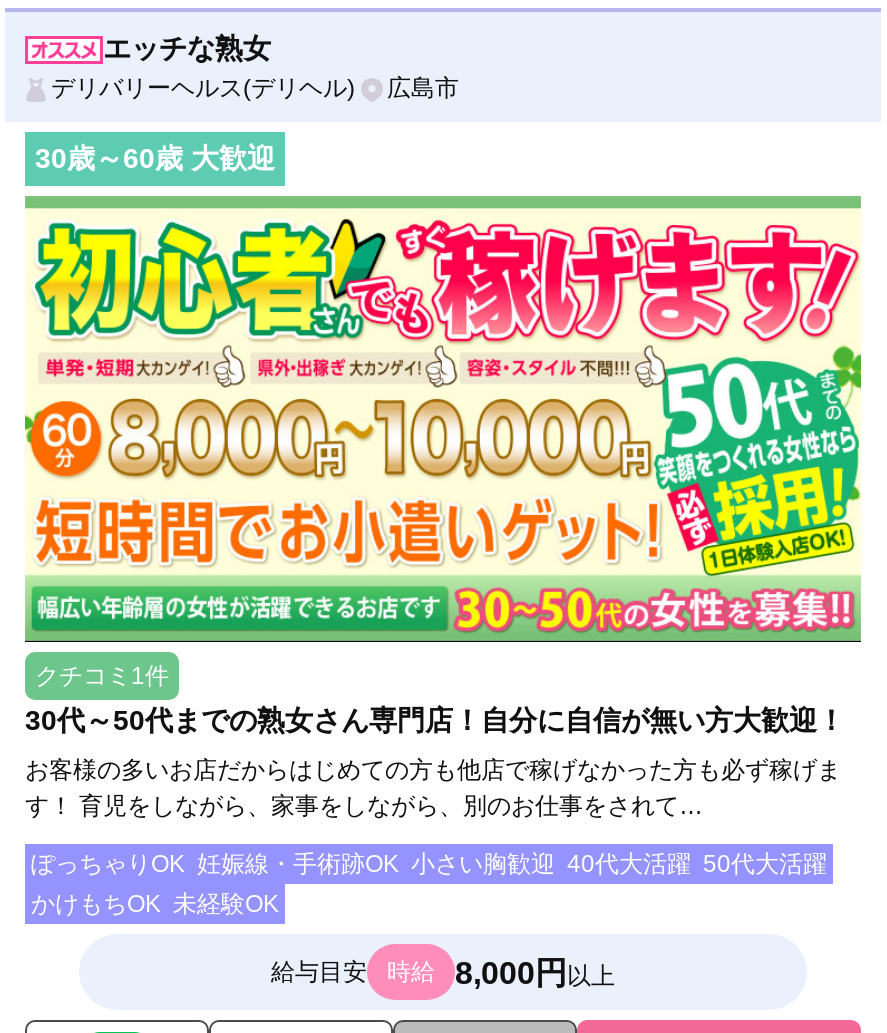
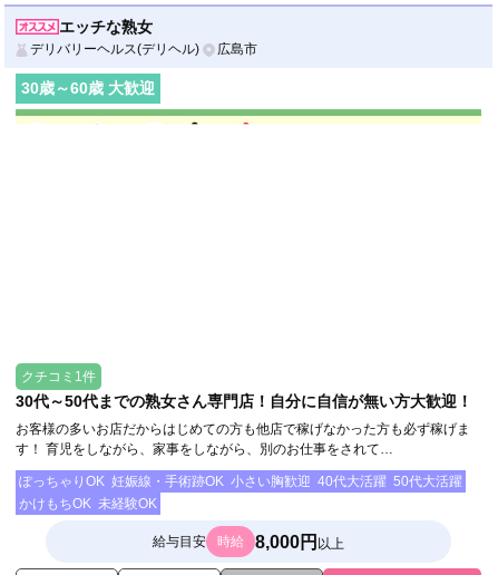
[23,221,863,645] [image] -> none

